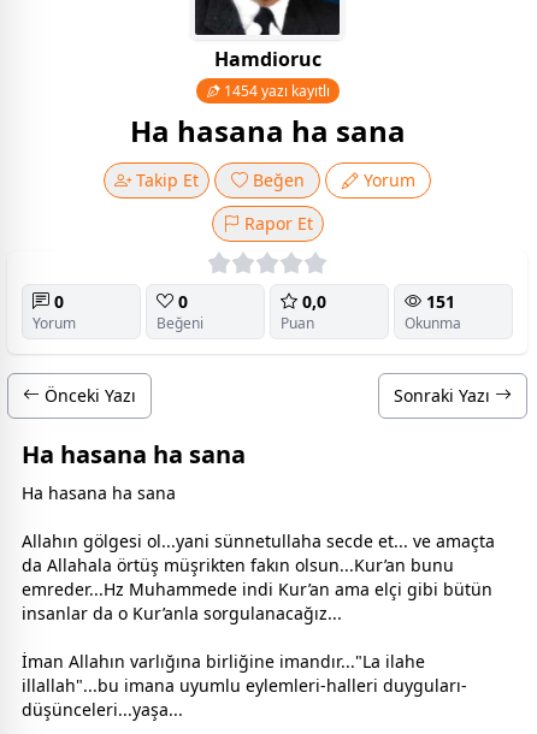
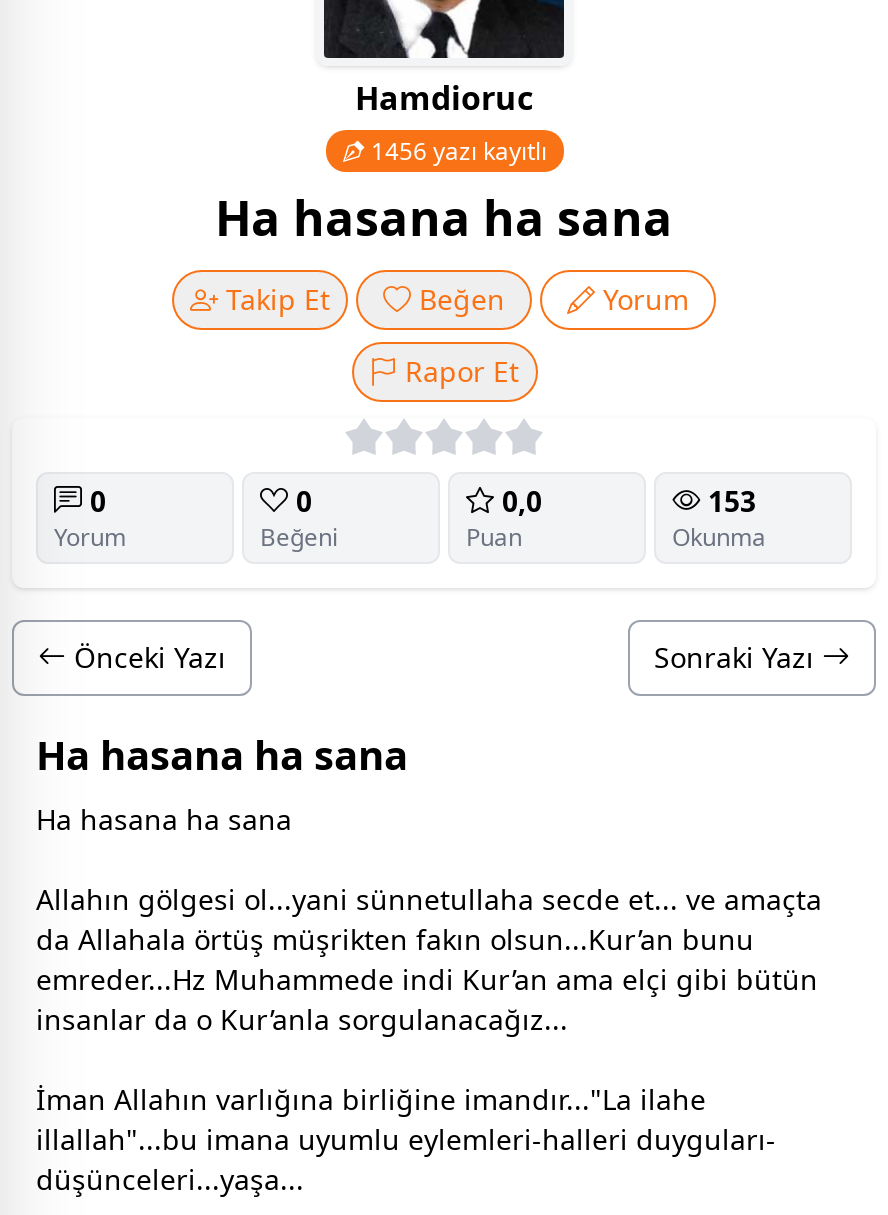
[220,81,329,101] 1454 yazı kayıtlı -> [365,134,547,168] 1456 yazı kayıtlı
[421,290,455,312] 151 -> [700,481,756,519] 153

